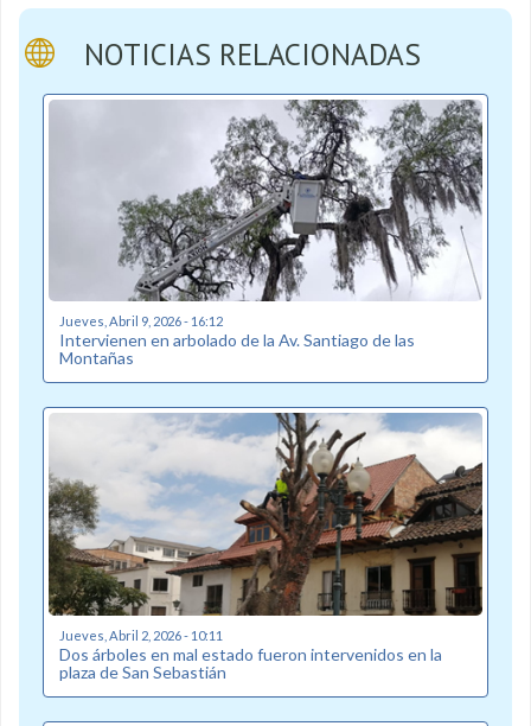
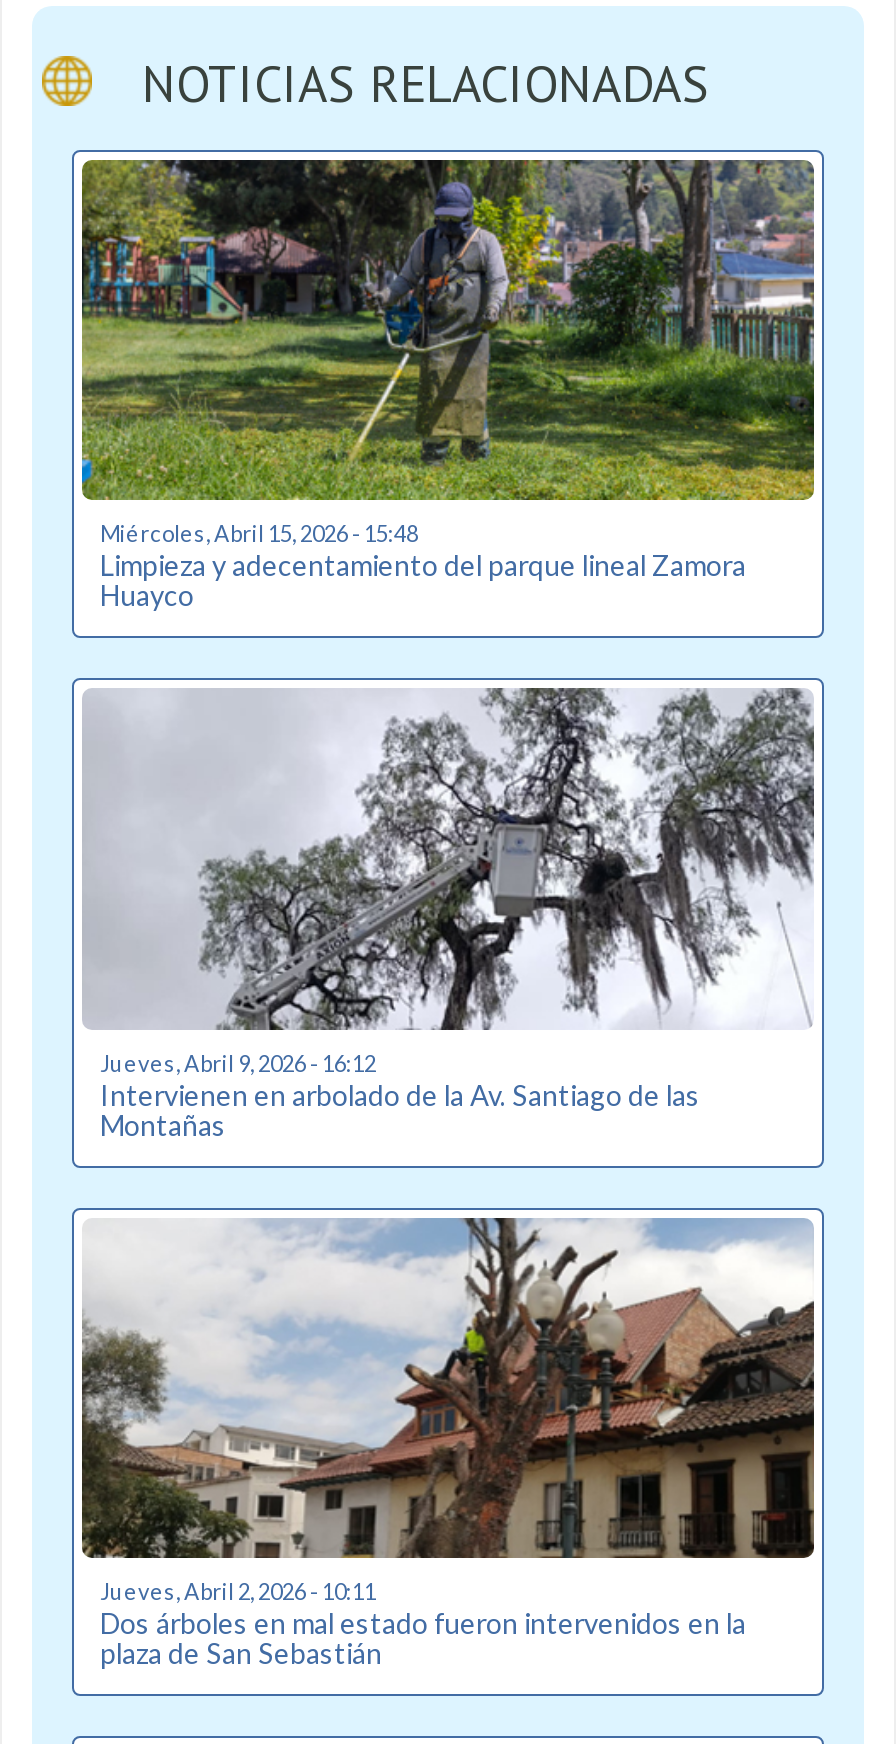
none -> [80,158,816,613] [image] | Miércoles, Abril 15, 2026 - 15:48 | Limpieza y adecentamiento del parque lineal Zamora | Huayco

